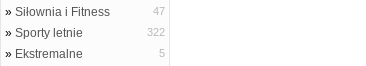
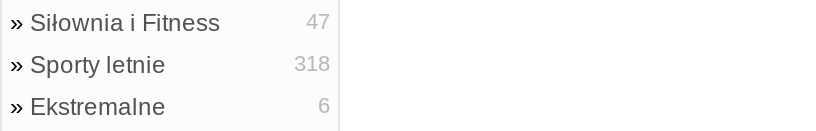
[147,26,165,38] 322 -> [294,51,330,75] 318
[159,47,165,59] 5 -> [318,93,330,117] 6

